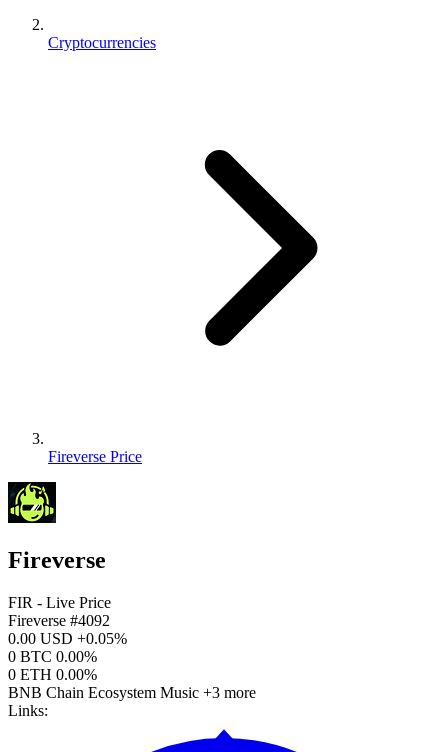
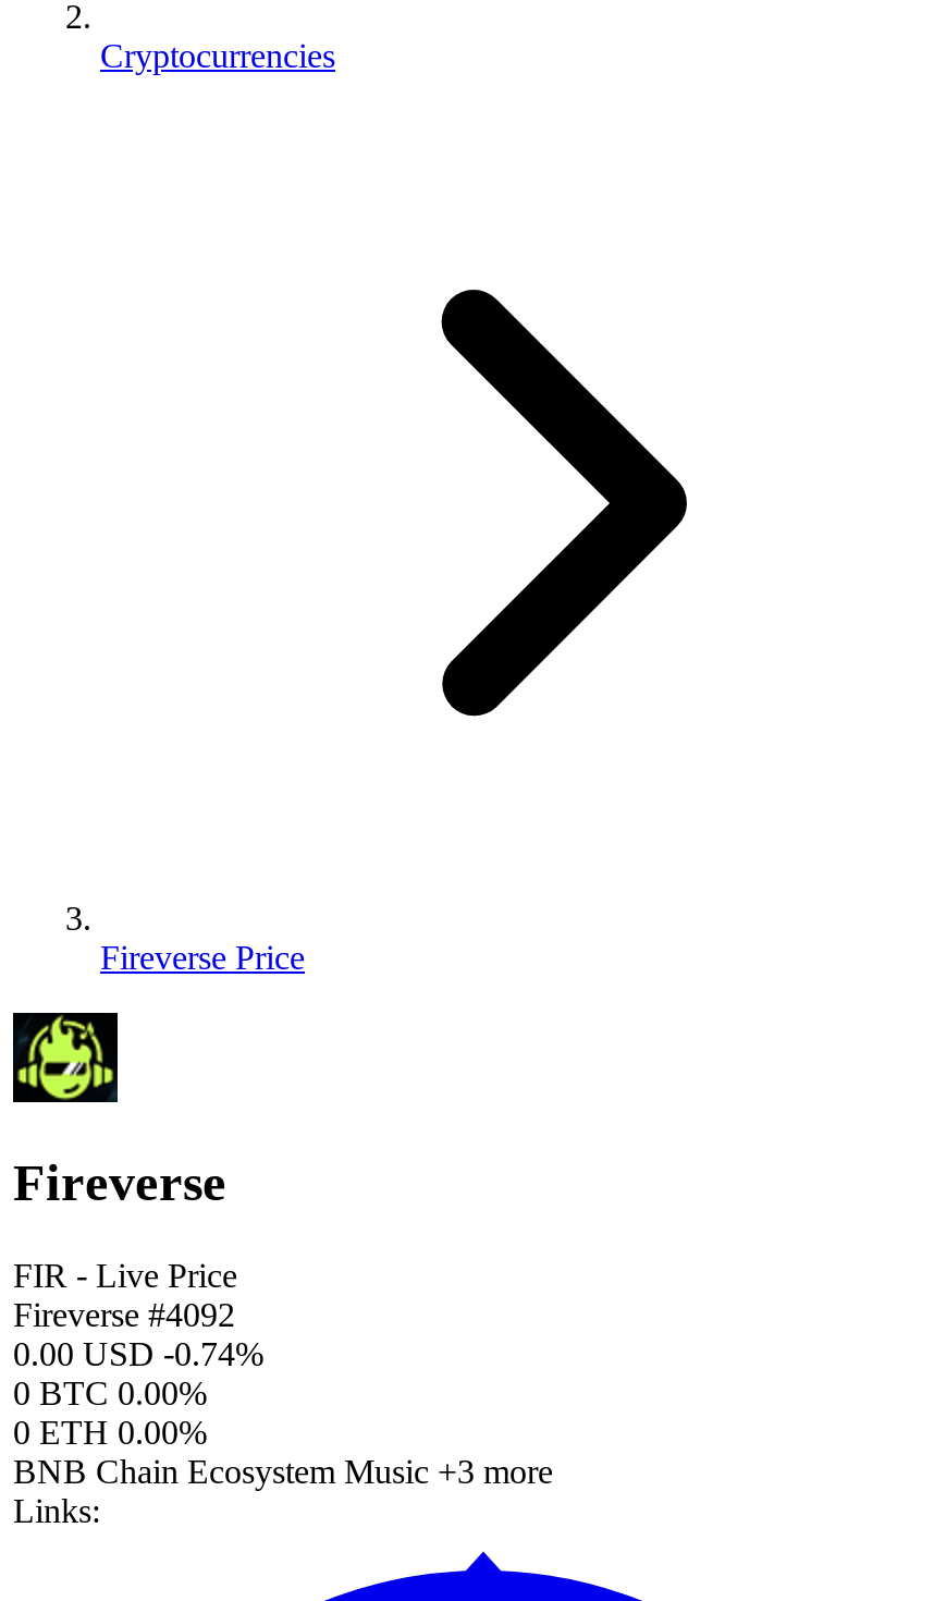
[8,630,127,647] 0.00 USD +0.05% -> [13,1335,263,1372] 0.00 USD -0.74%

